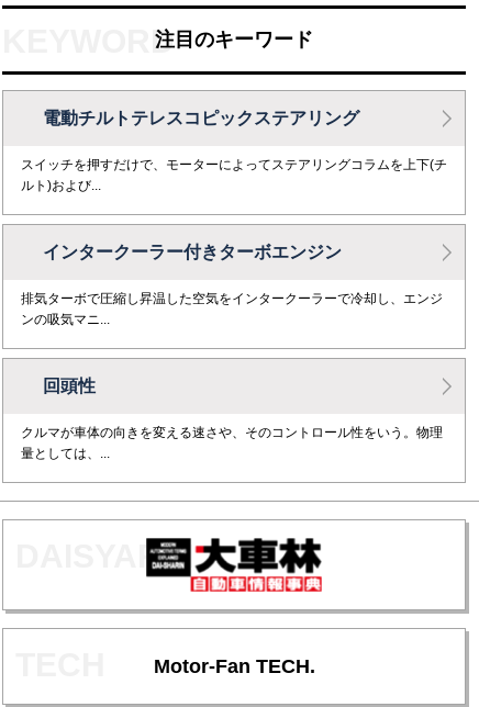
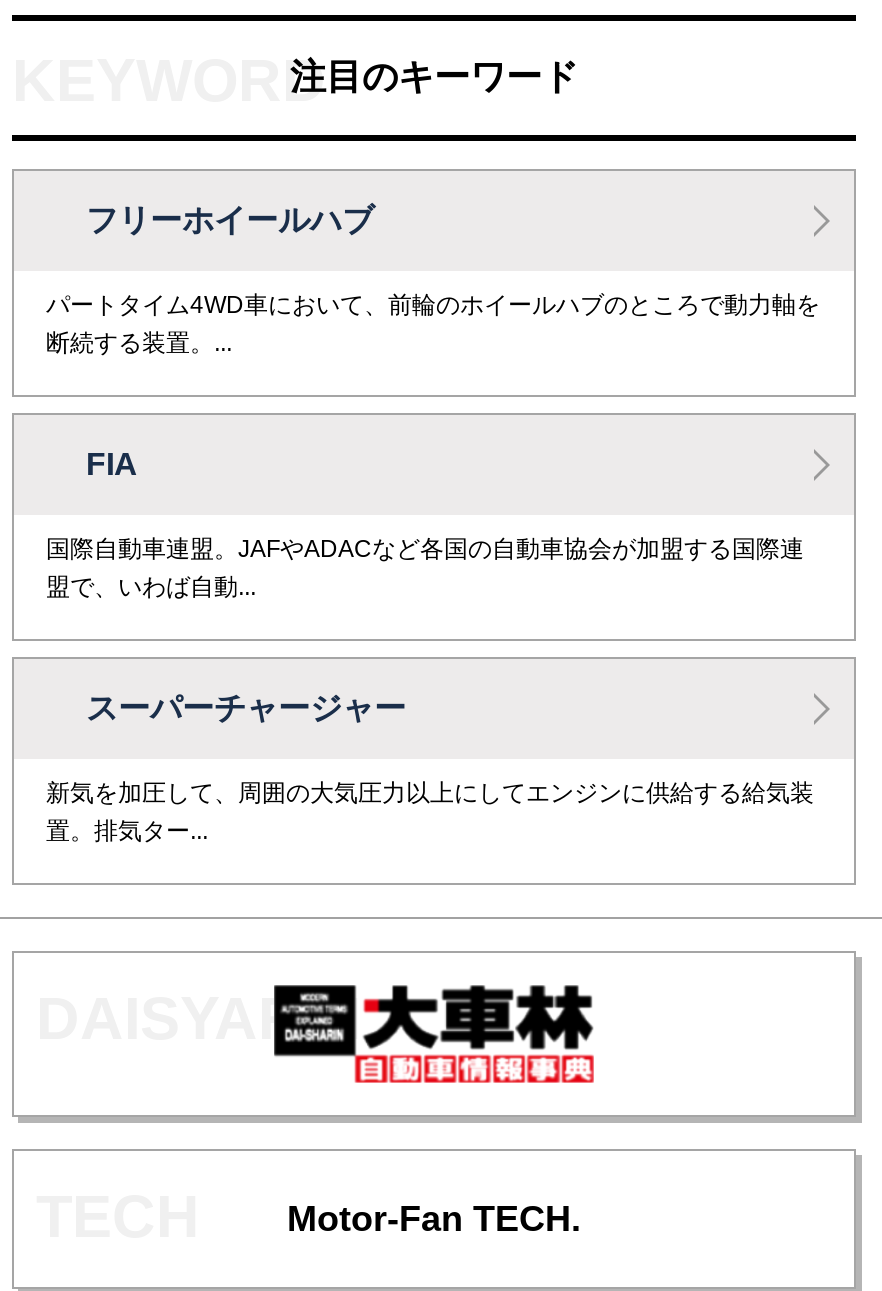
[43,109,359,128] 電動チルトテレスコピックステアリング -> [86,204,374,238] フリーホイールハブ
[21,157,447,194] スイッチを押すだけで、モーターによってステアリングコラムを上下(チ | ルト)および... -> [46,292,820,358] パートタイム4WD車において、前輪のホイールハブのところで動力軸を | 断続する装置。...
[43,243,342,262] インタークーラー付きターボエンジン -> [86,448,138,482] FIA
[21,291,443,328] 排気ターボで圧縮し昇温した空気をインタークーラーで冷却し、エンジ | ンの吸気マニ... -> [46,536,804,602] 国際自動車連盟。JAFやADACなど各国の自動車協会が加盟する国際連 | 盟で、いわば自動...
[43,377,96,396] 回頭性 -> [86,692,406,726] スーパーチャージャー
[21,425,443,462] クルマが車体の向きを変える速さや、そのコントロール性をいう。物理 | 量としては、... -> [46,780,814,846] 新気を加圧して、周囲の大気圧力以上にしてエンジンに供給する給気装 | 置。排気ター...

